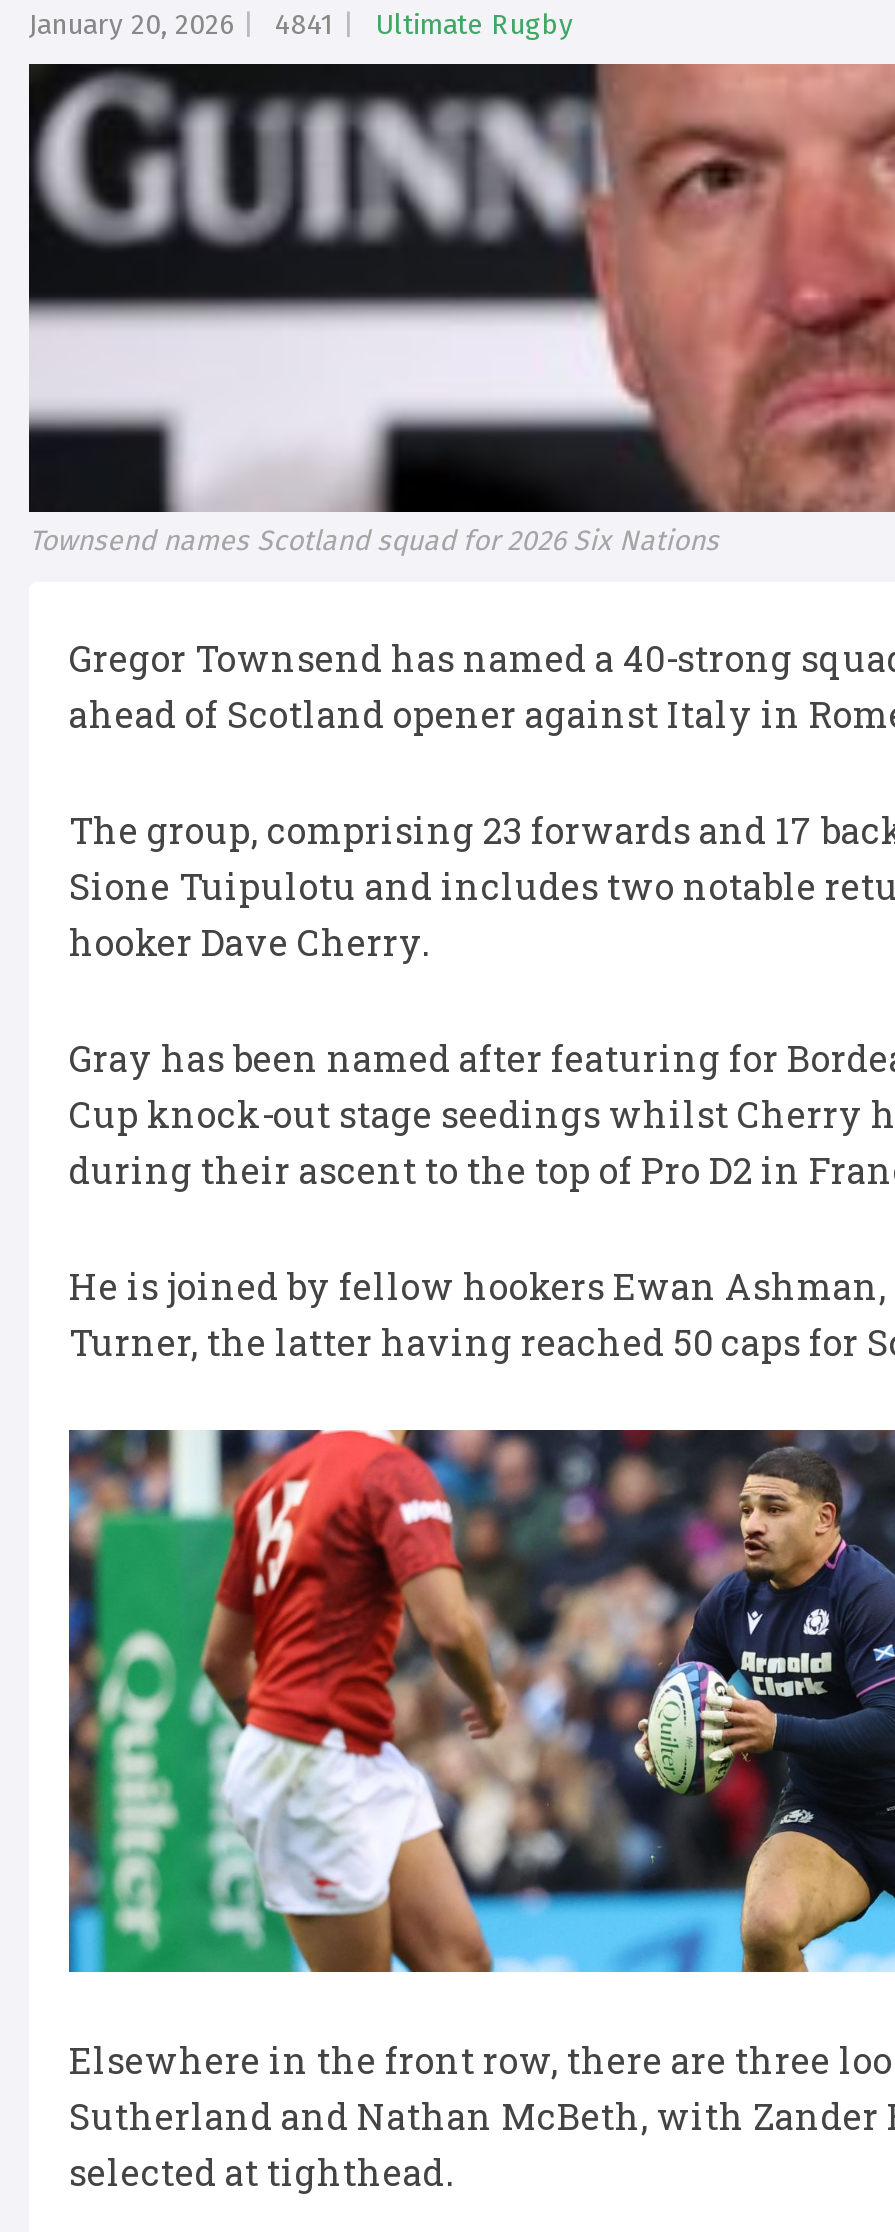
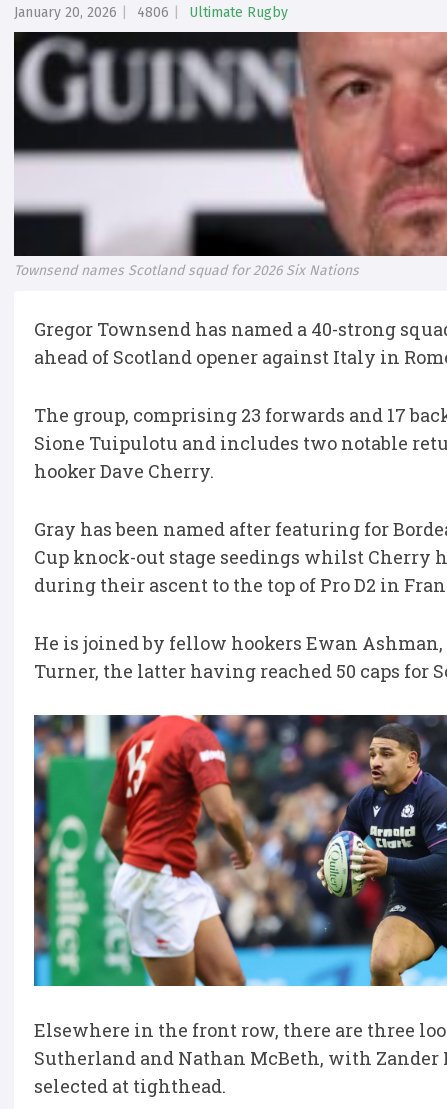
[29,8,573,42] January 20, 2026 4841 Ultimate Rugby -> [14,4,288,21] January 20, 2026 4806 Ultimate Rugby

